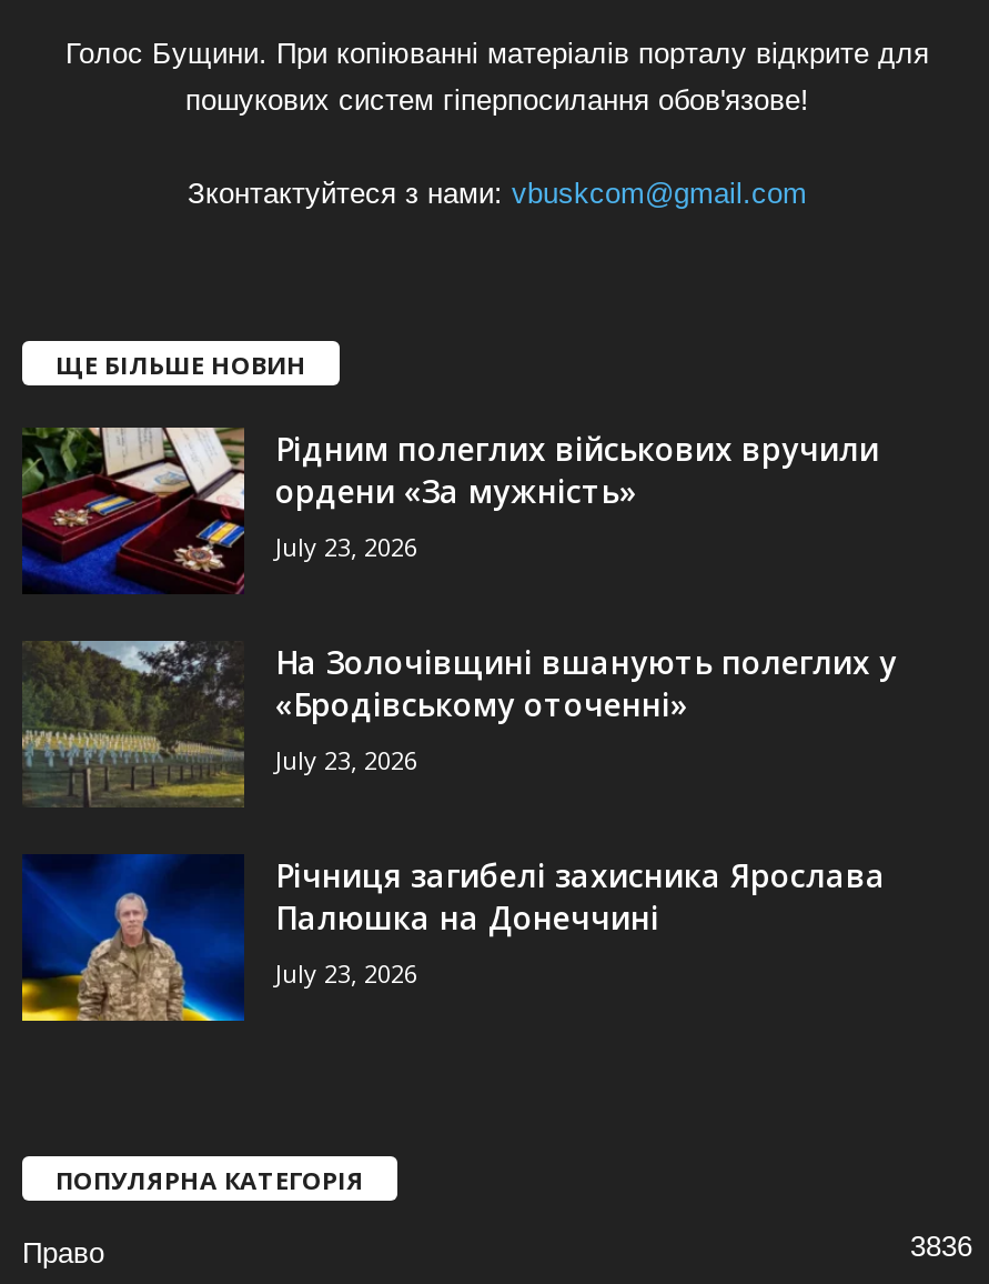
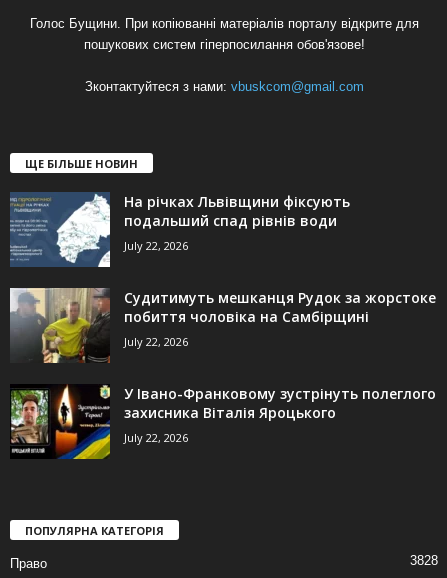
[22,424,879,595] [image] | Рідним полеглих військових вручили | ордени «За мужність» | July 23, 2026 -> [9,191,350,268] [image] | На річках Львівщини фіксують | подальший спад рівнів води | July 22, 2026
[22,640,897,809] [image] | На Золочівщині вшанують полеглих у | «Бродівському оточенні» | July 23, 2026 -> [9,287,436,364] [image] | Судитимуть мешканця Рудок за жорстоке | побиття чоловіка на Самбірщині | July 22, 2026
[20,853,886,1024] [image] | Річниця загибелі захисника Ярослава | Палюшка на Донеччині | July 23, 2026 -> [10,383,436,459] [image] | У Івано-Франковому зустрінуть полеглого | захисника Віталія Яроцького | July 22, 2026
[910,1230,972,1263] 3836 -> [410,553,438,568] 3828

